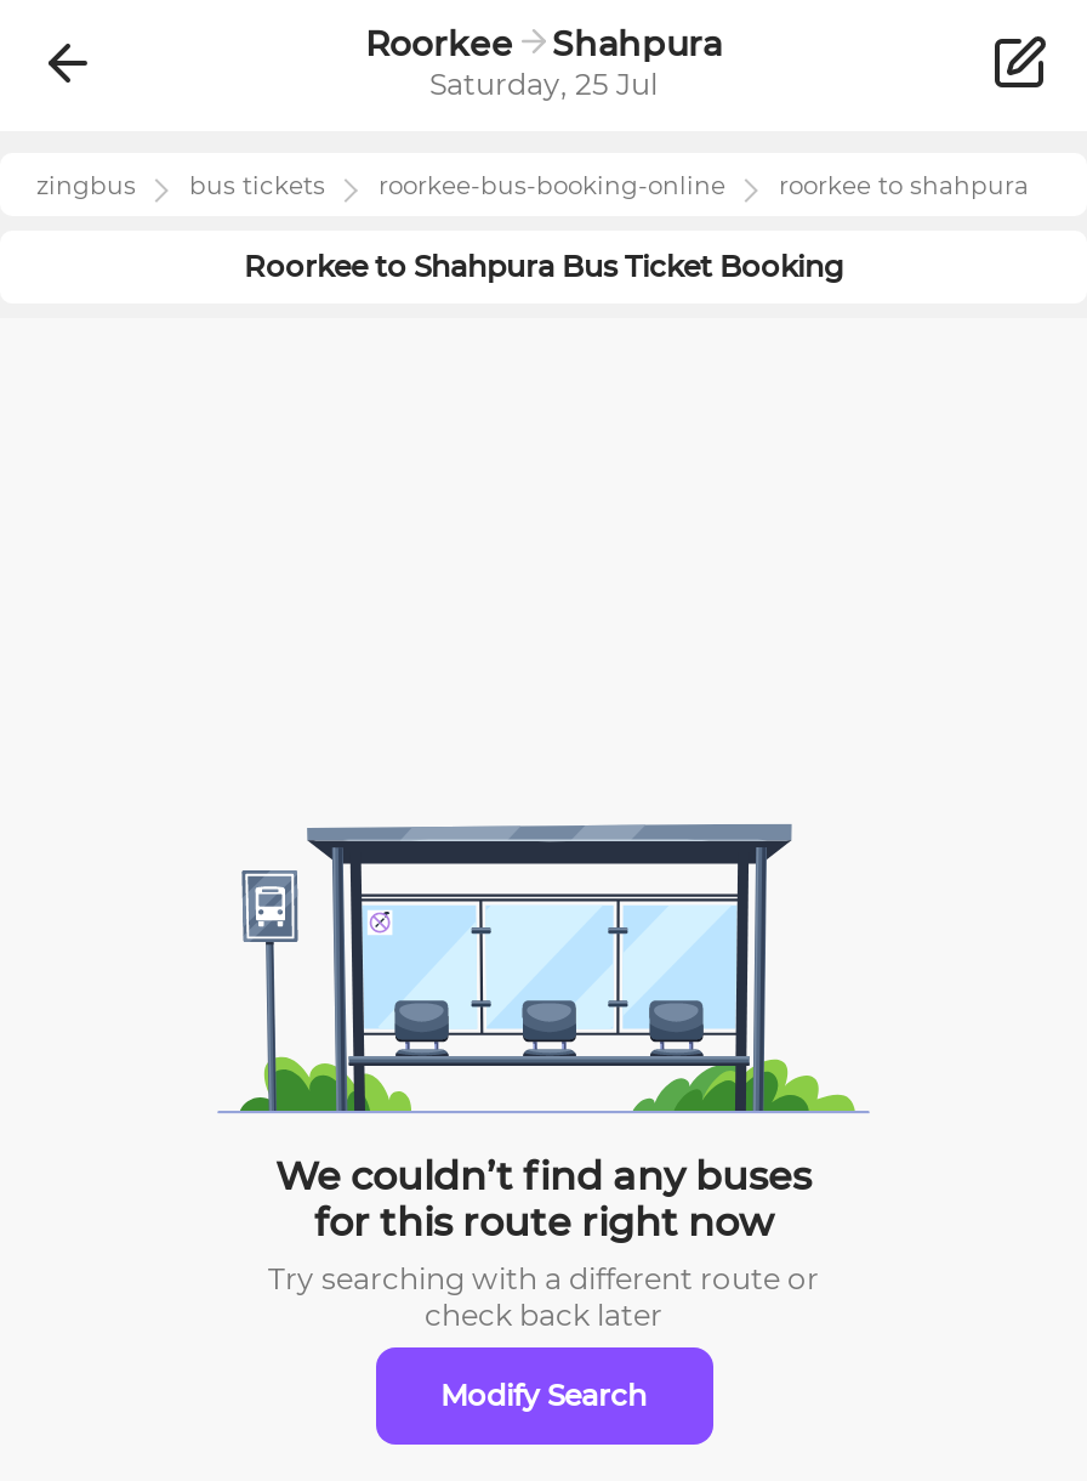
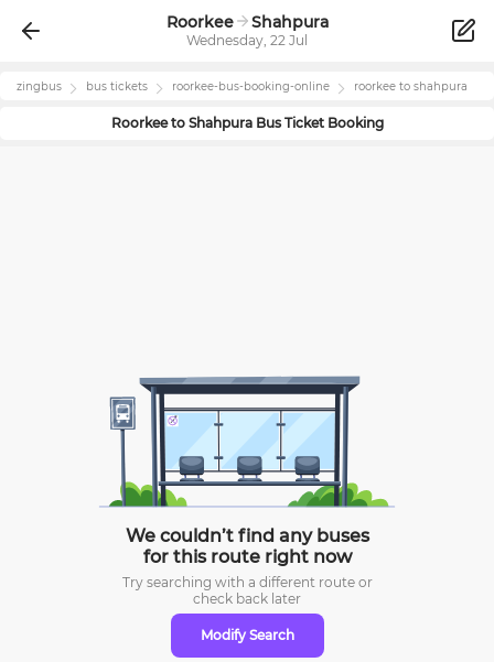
[429,66,658,102] Saturday, 25 Jul -> [186,32,308,48] Wednesday, 22 Jul

